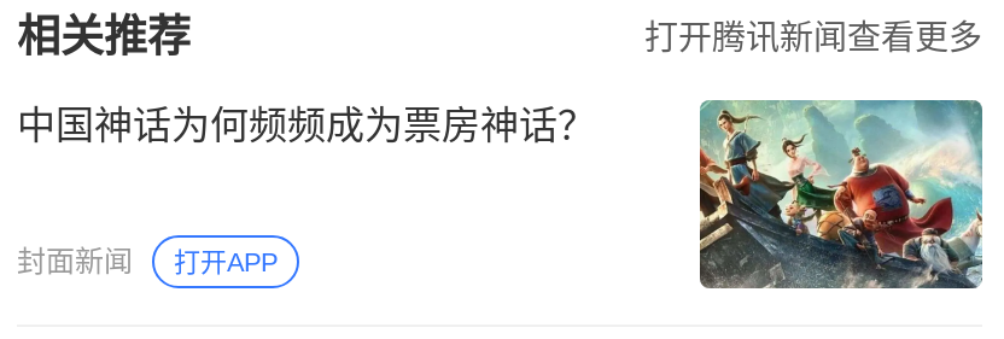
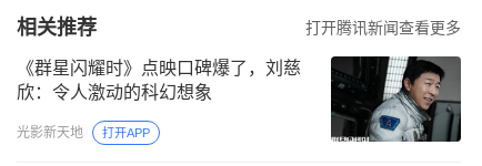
[17,105,596,146] 中国神话为何频频成为票房神话？ -> [17,58,301,101] 《群星闪耀时》点映口碑爆了，刘慈 | 欣：令人激动的科幻想象
[697,99,985,292] [image] -> [330,55,462,145] [image]
[17,244,133,278] 封面新闻 -> [17,124,83,140] 光影新天地

